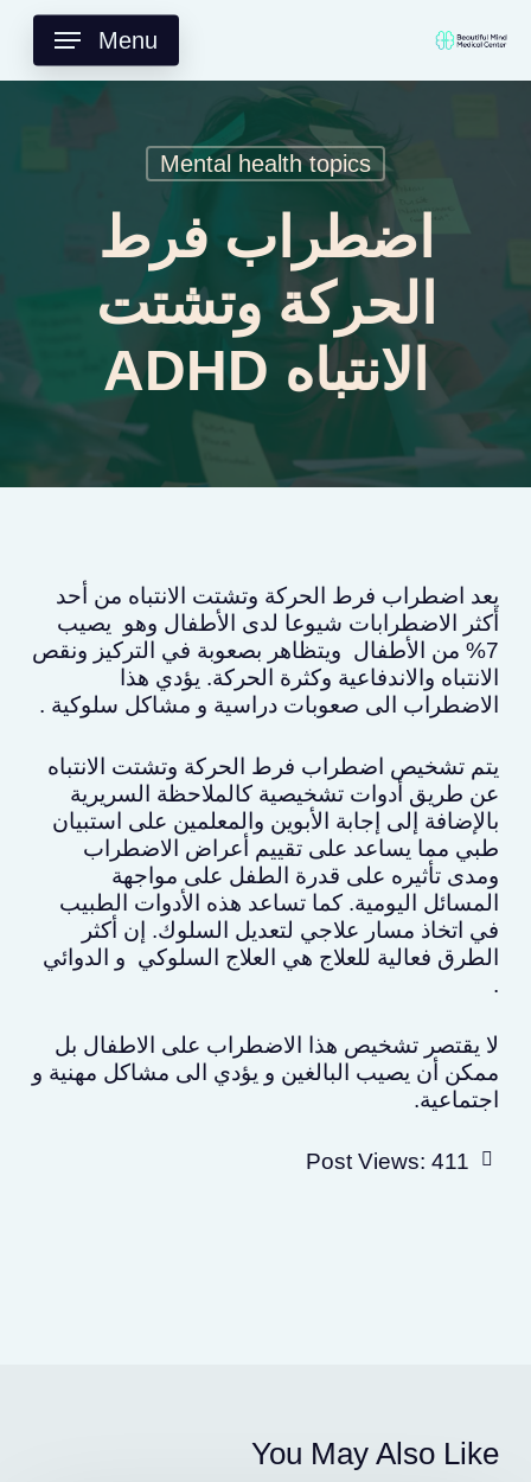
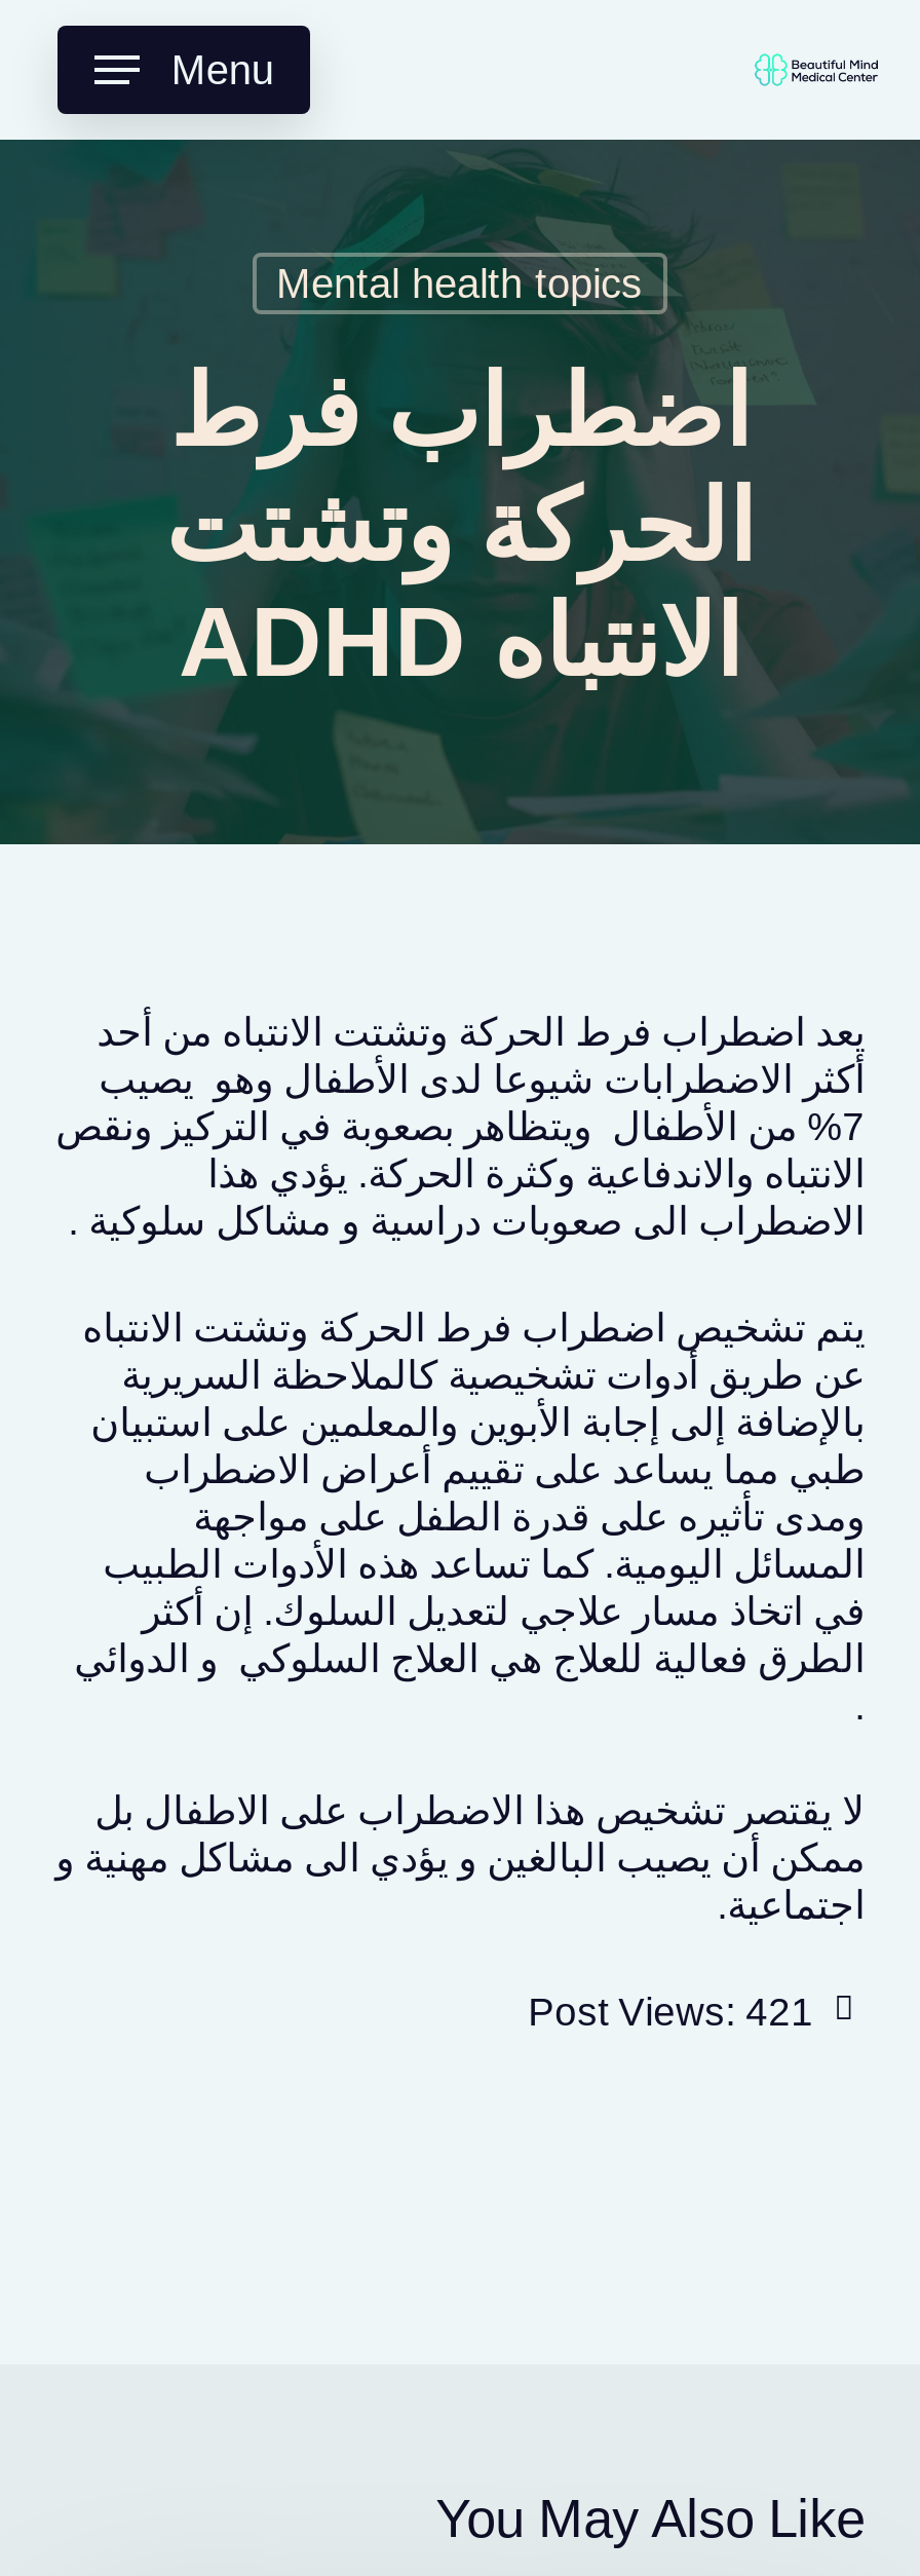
[306,1148,469,1173] Post Views: 411 -> [528,1990,813,2033] Post Views: 421

